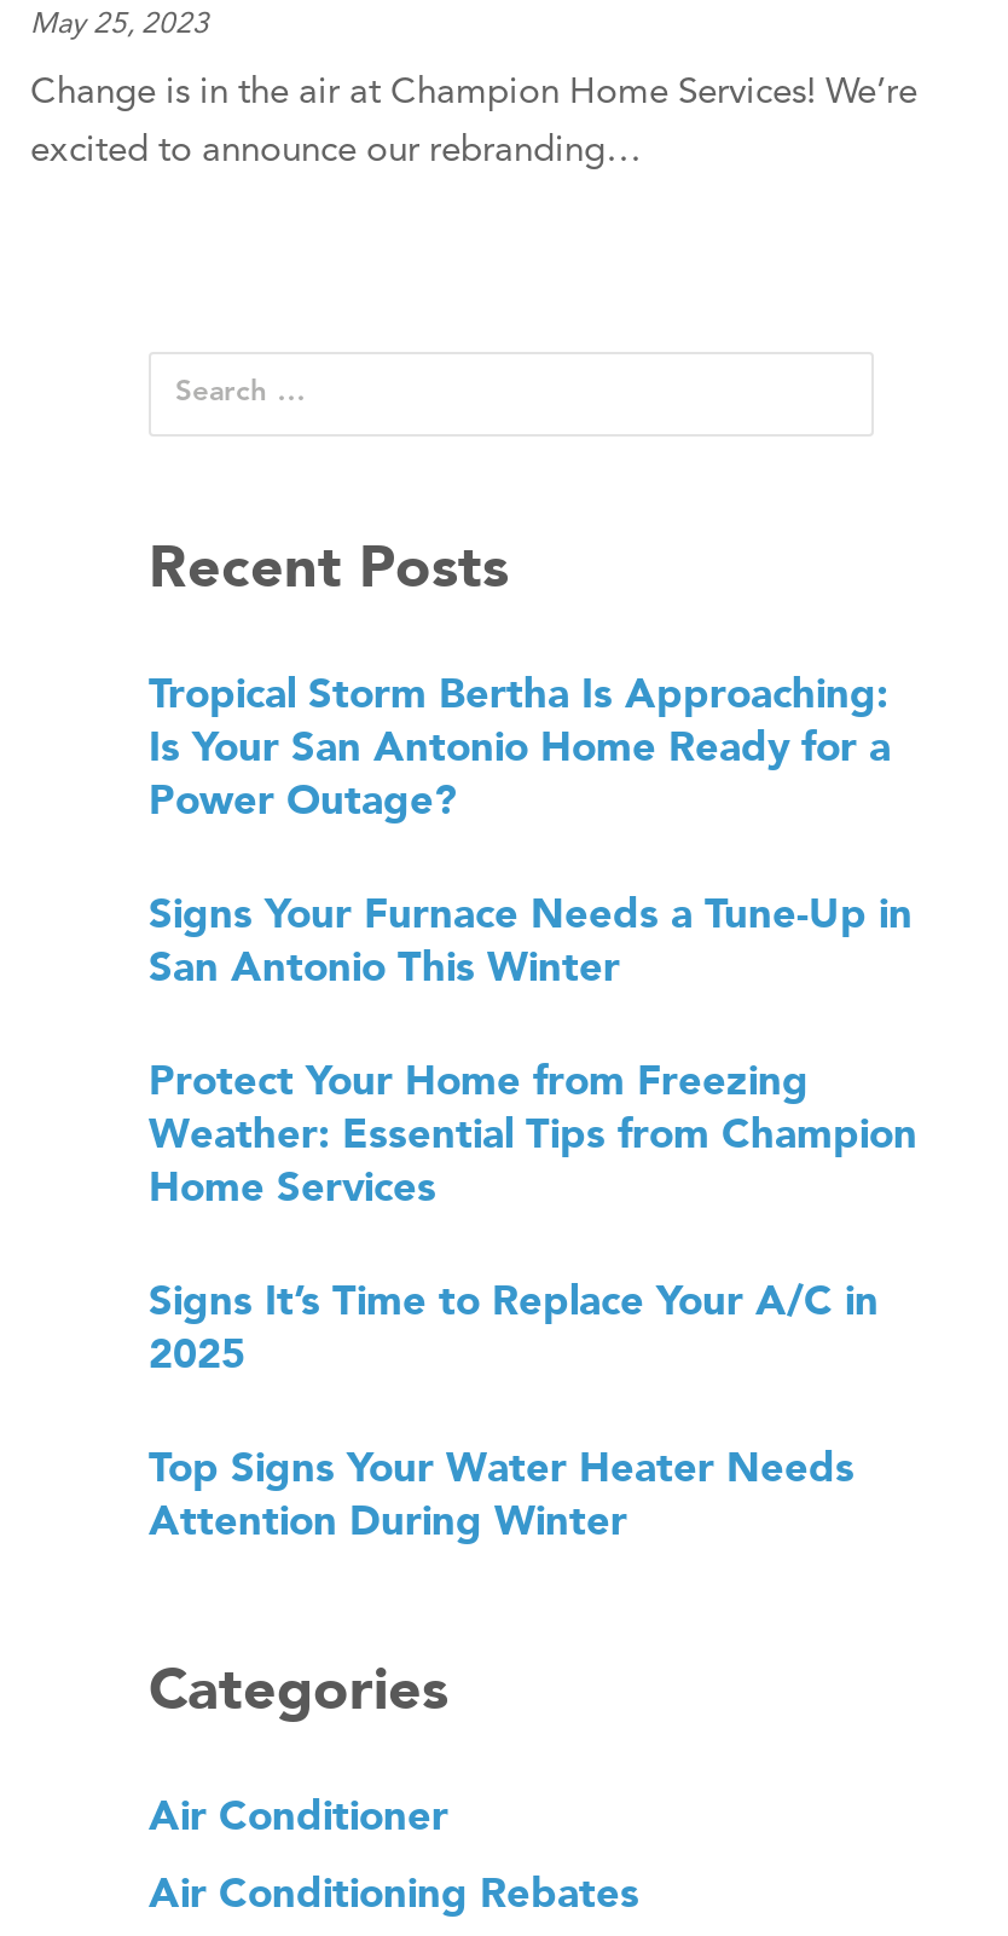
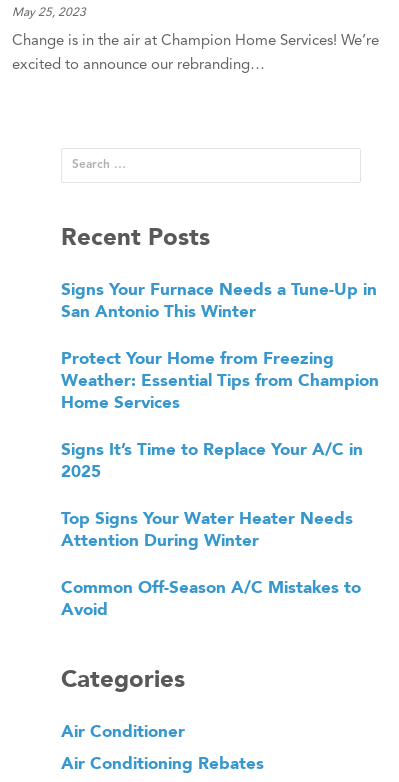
[149,669,891,824] Tropical Storm Bertha Is Approaching: | Is Your San Antonio Home Ready for a | Power Outage? -> none
moved [149,889,917,1545] -> [61,279,379,550]: Signs Your Furnace Needs a Tune-Up in | San Antonio This Winter | Protect Your Home from Freezing | ... | Top Signs Your Water Heater Needs | Attention During Winter
none -> [61,577,361,619] Common Off-Season A/C Mistakes to | Avoid

